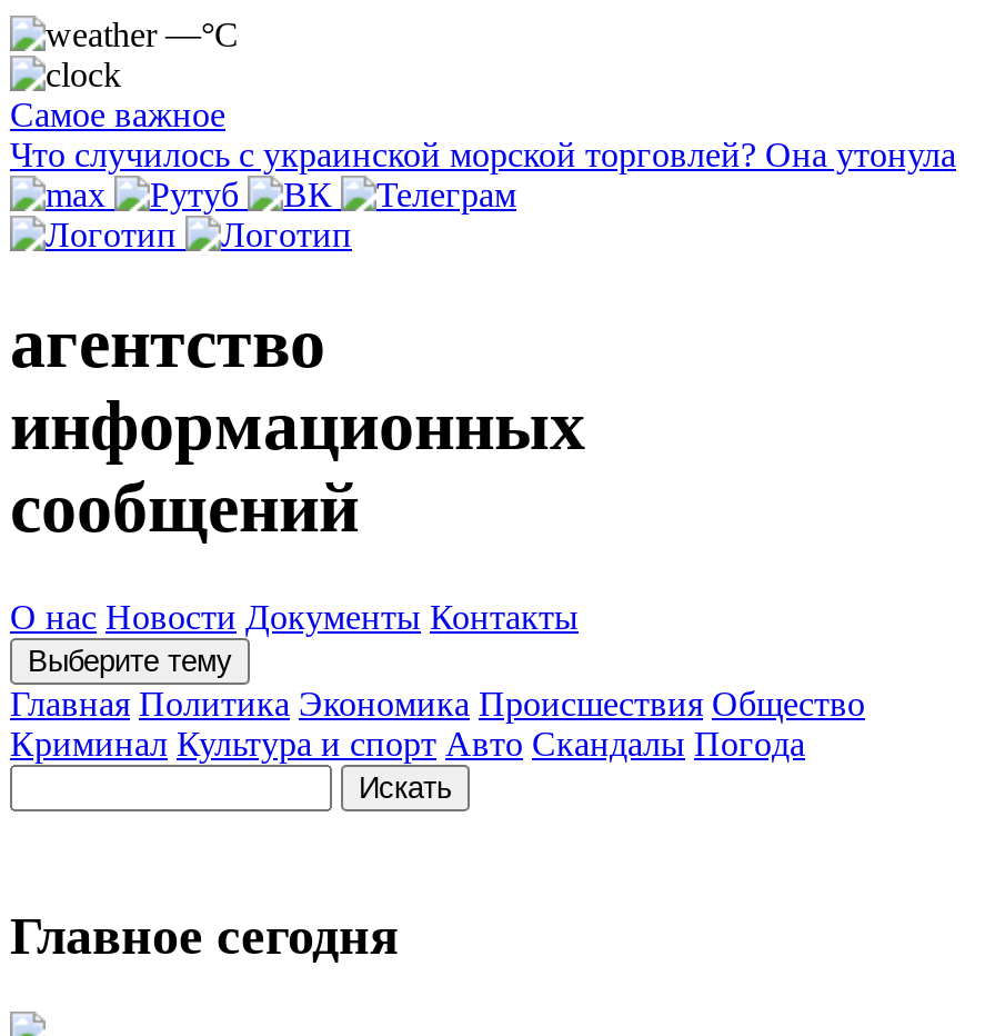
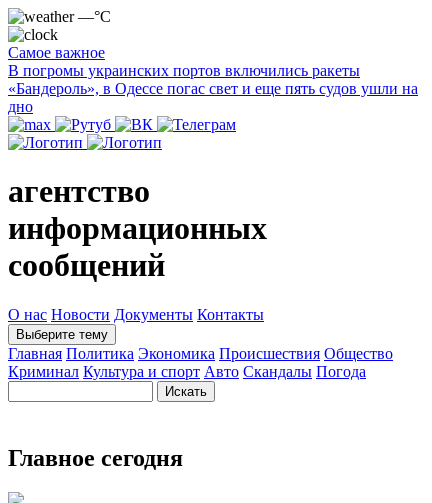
[10,136,956,173] Что случилось с украинской морской торговлей? Она утонула -> [8,62,418,115] В погромы украинских портов включились ракеты | «Бандероль», в Одессе погас свет и еще пять судов ушли на | дно

